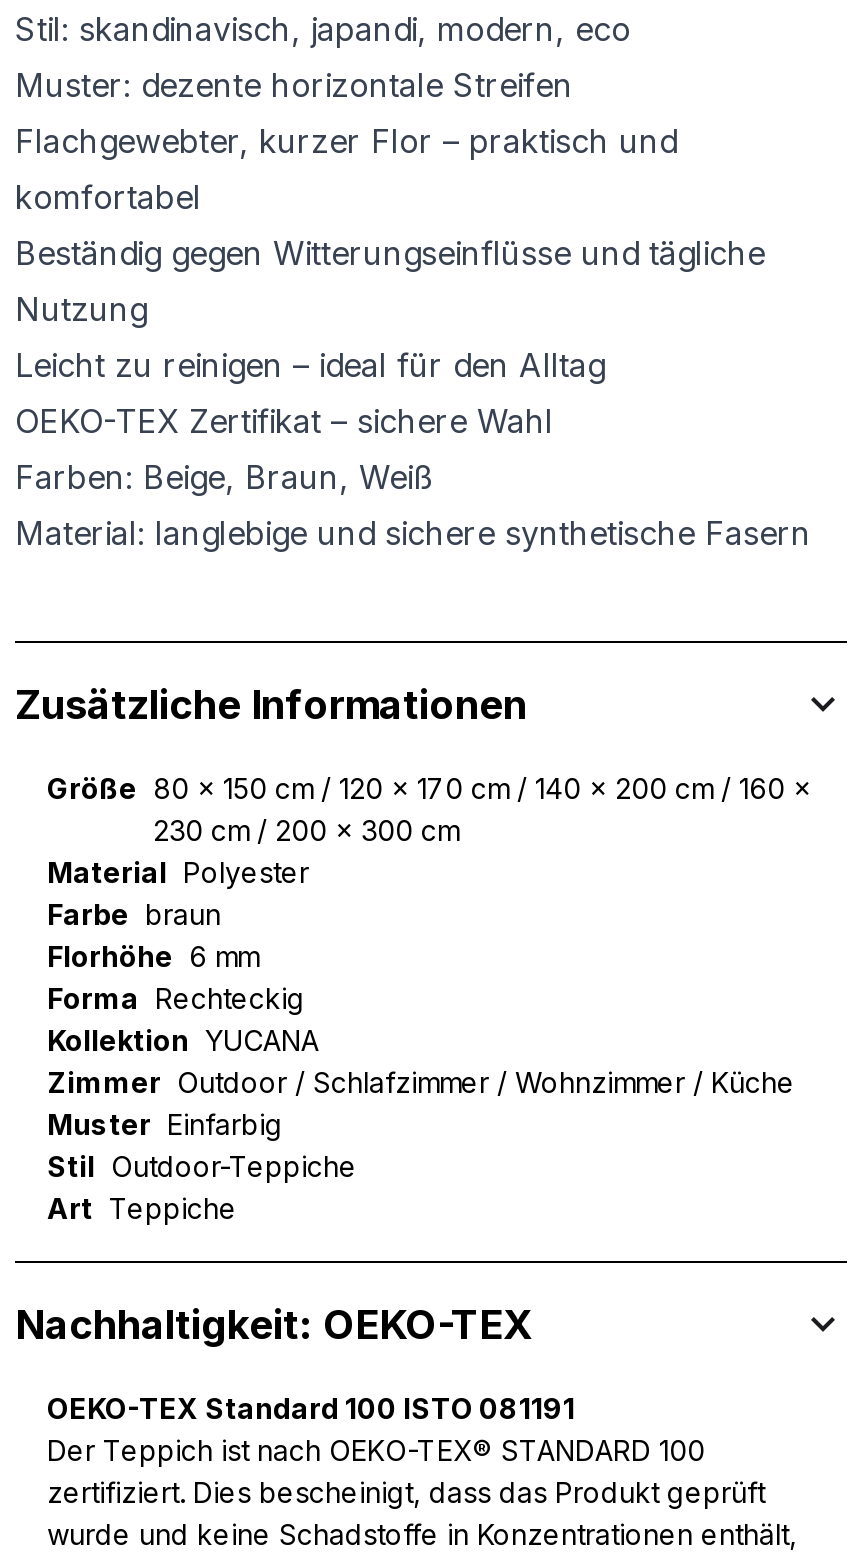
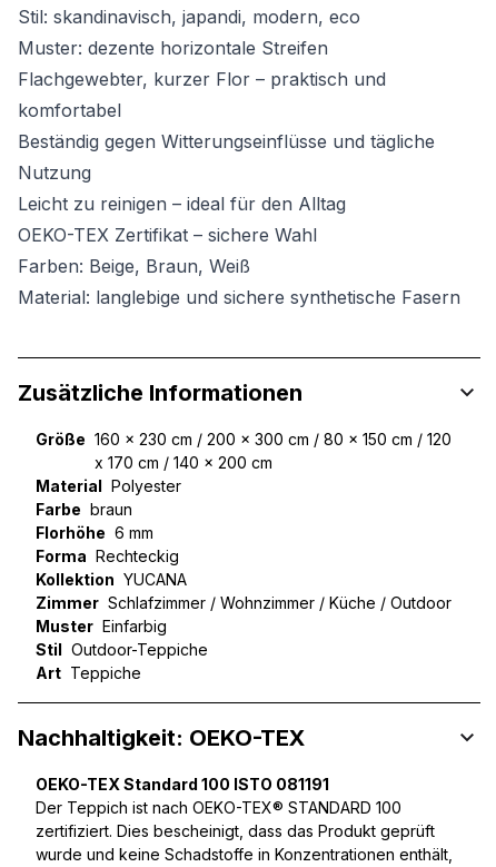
[47,771,811,847] Größe 80 x 150 cm / 120 x 170 cm / 140 x 200 cm / 160 x | 230 cm / 200 x 300 cm -> [36,430,452,472] Größe 160 x 230 cm / 200 x 300 cm / 80 x 150 cm / 120 | x 170 cm / 140 x 200 cm
[47,1065,795,1099] Zimmer Outdoor / Schlafzimmer / Wohnzimmer / Küche -> [36,593,452,612] Zimmer Schlafzimmer / Wohnzimmer / Küche / Outdoor

